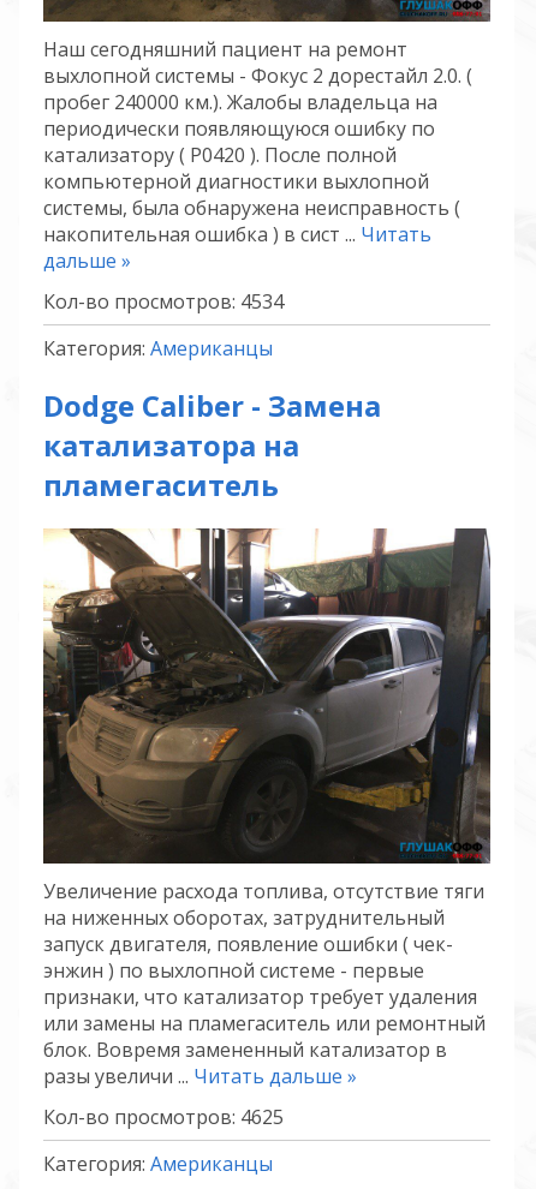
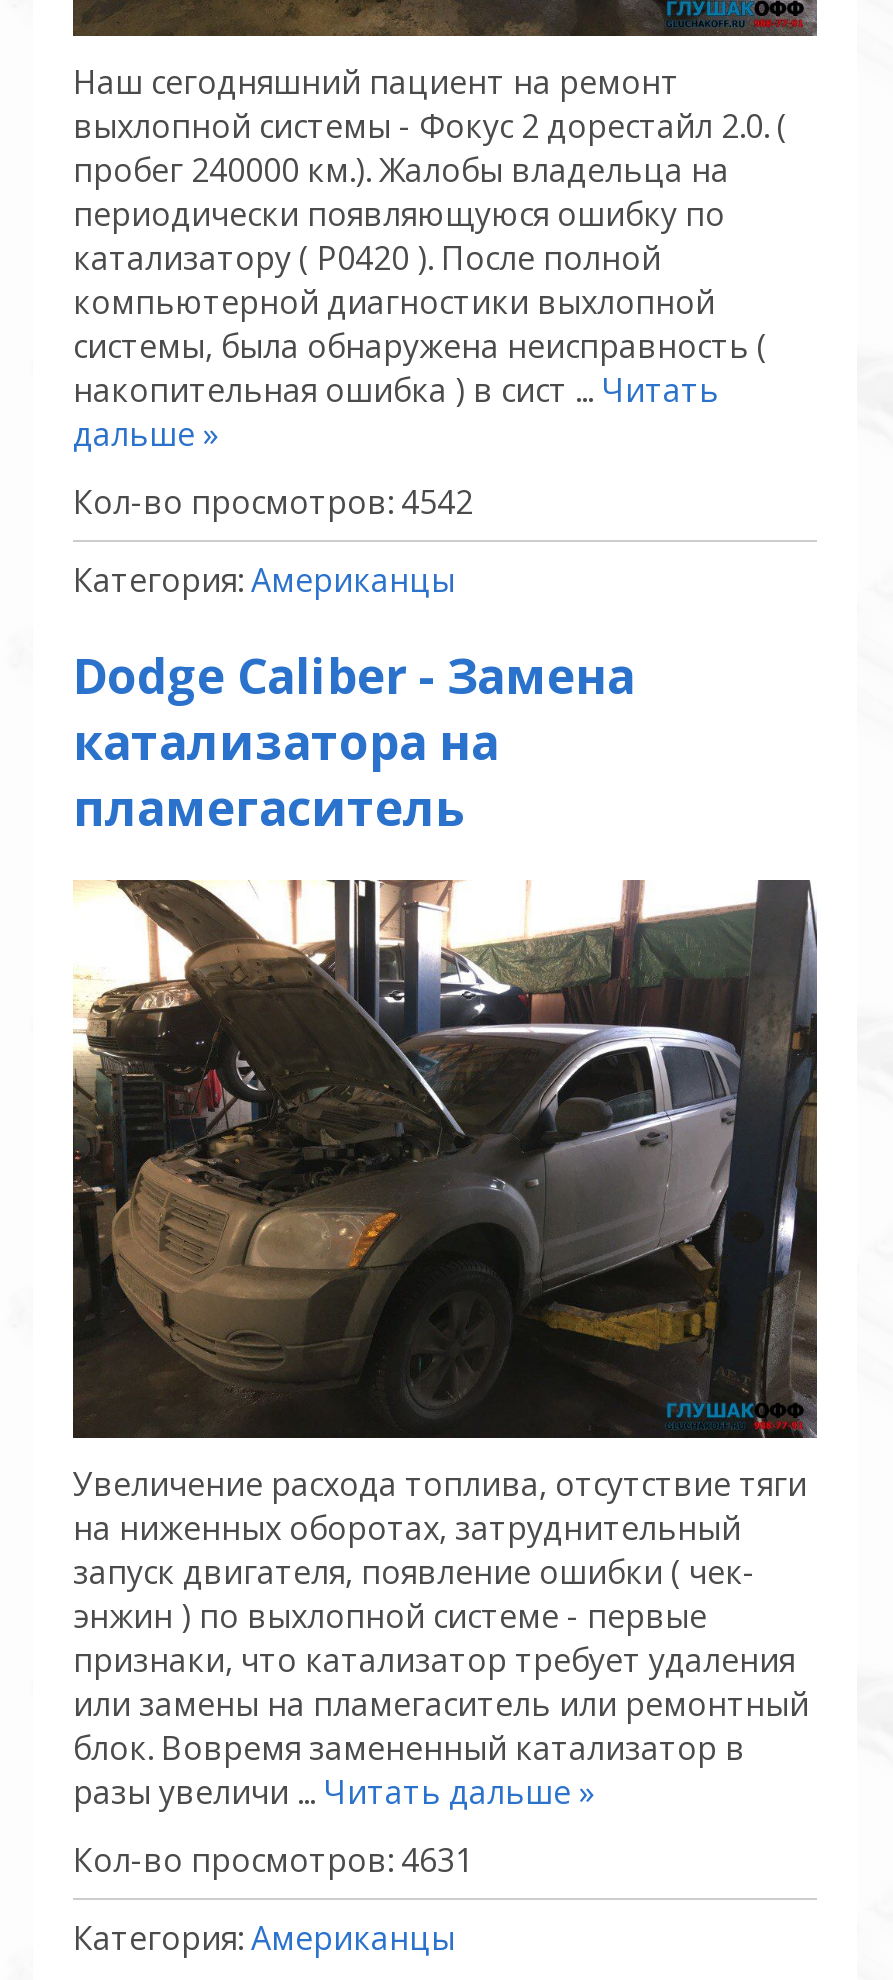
[43,288,284,314] Кол-во просмотров: 4534 -> [73,480,473,524] Кол-во просмотров: 4542
[43,1103,284,1130] Кол-во просмотров: 4625 -> [73,1837,473,1881] Кол-во просмотров: 4631

